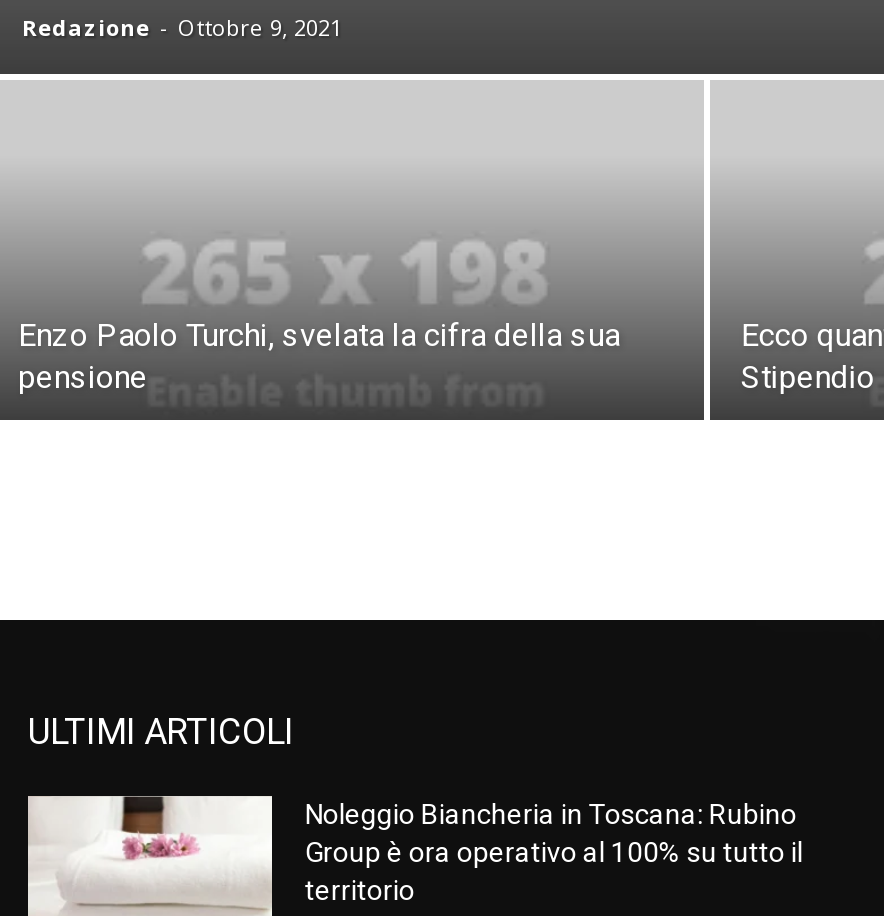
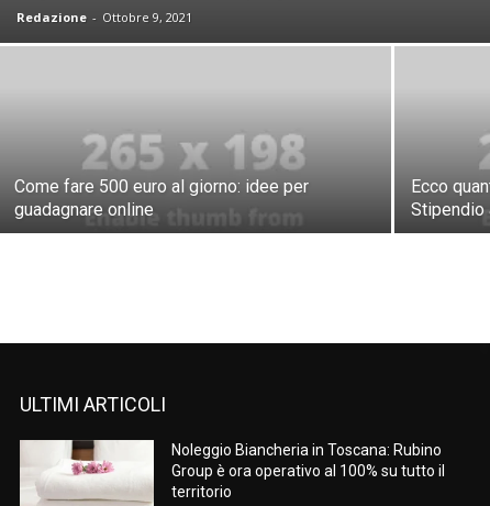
[18,315,620,395] Enzo Paolo Turchi, svelata la cifra della sua | pensione -> [14,176,309,220] Come fare 500 euro al giorno: idee per | guadagnare online

